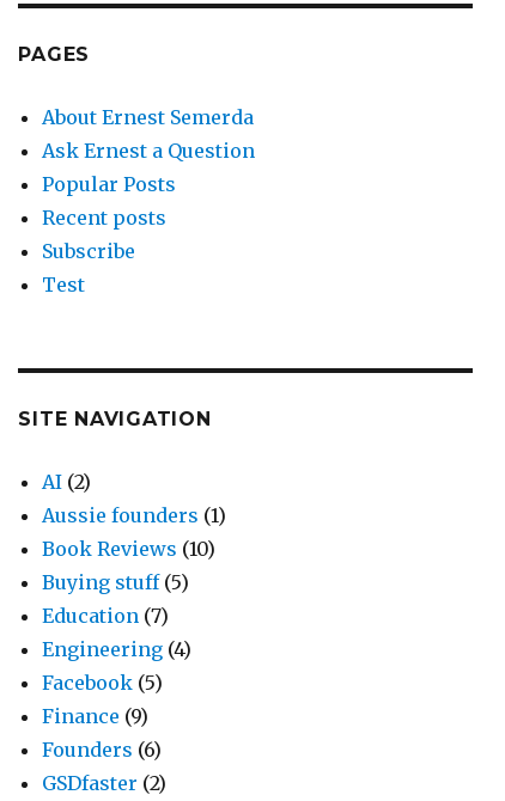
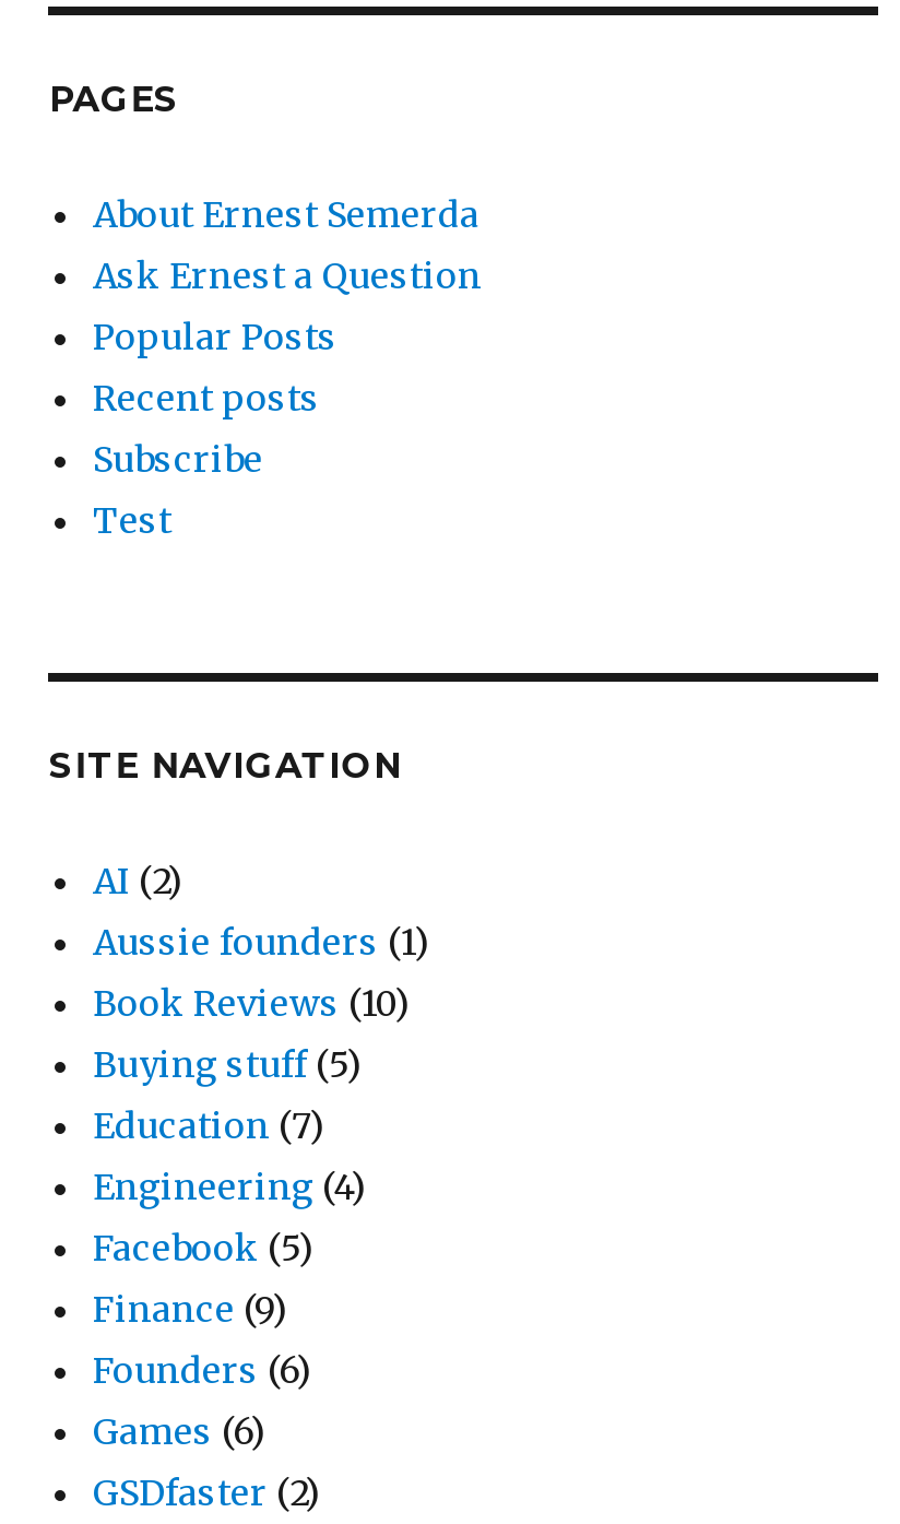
none -> [93,1410,265,1453] Games (6)

